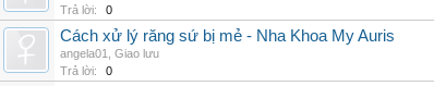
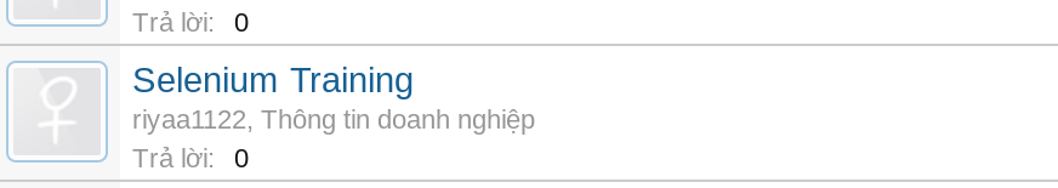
[60,27,395,60] Cách xử lý răng sứ bị mẻ - Nha Khoa My Auris | angela01, Giao lưu -> [132,61,535,133] Selenium Training | riyaa1122, Thông tin doanh nghiệp

